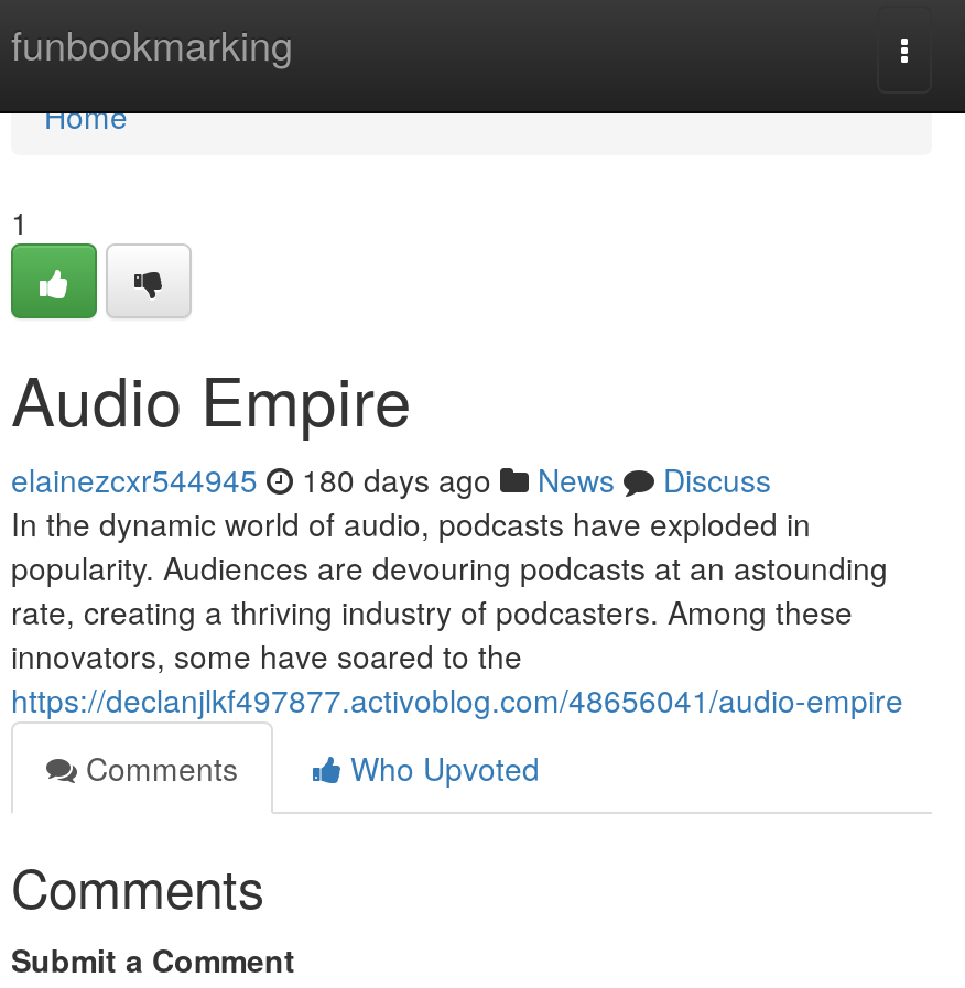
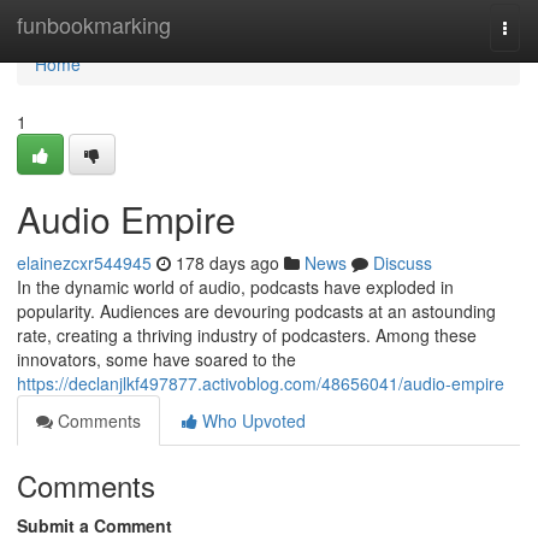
[11,457,771,501] elainezcxr544945 180 days ago News Discuss -> [17,251,432,275] elainezcxr544945 178 days ago News Discuss

